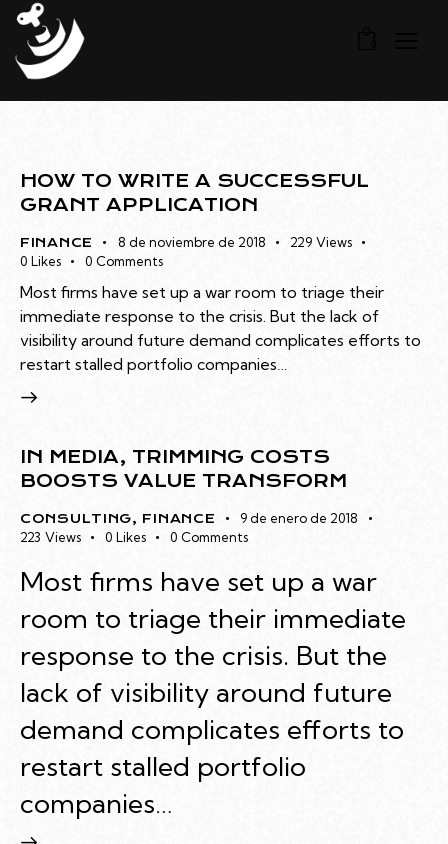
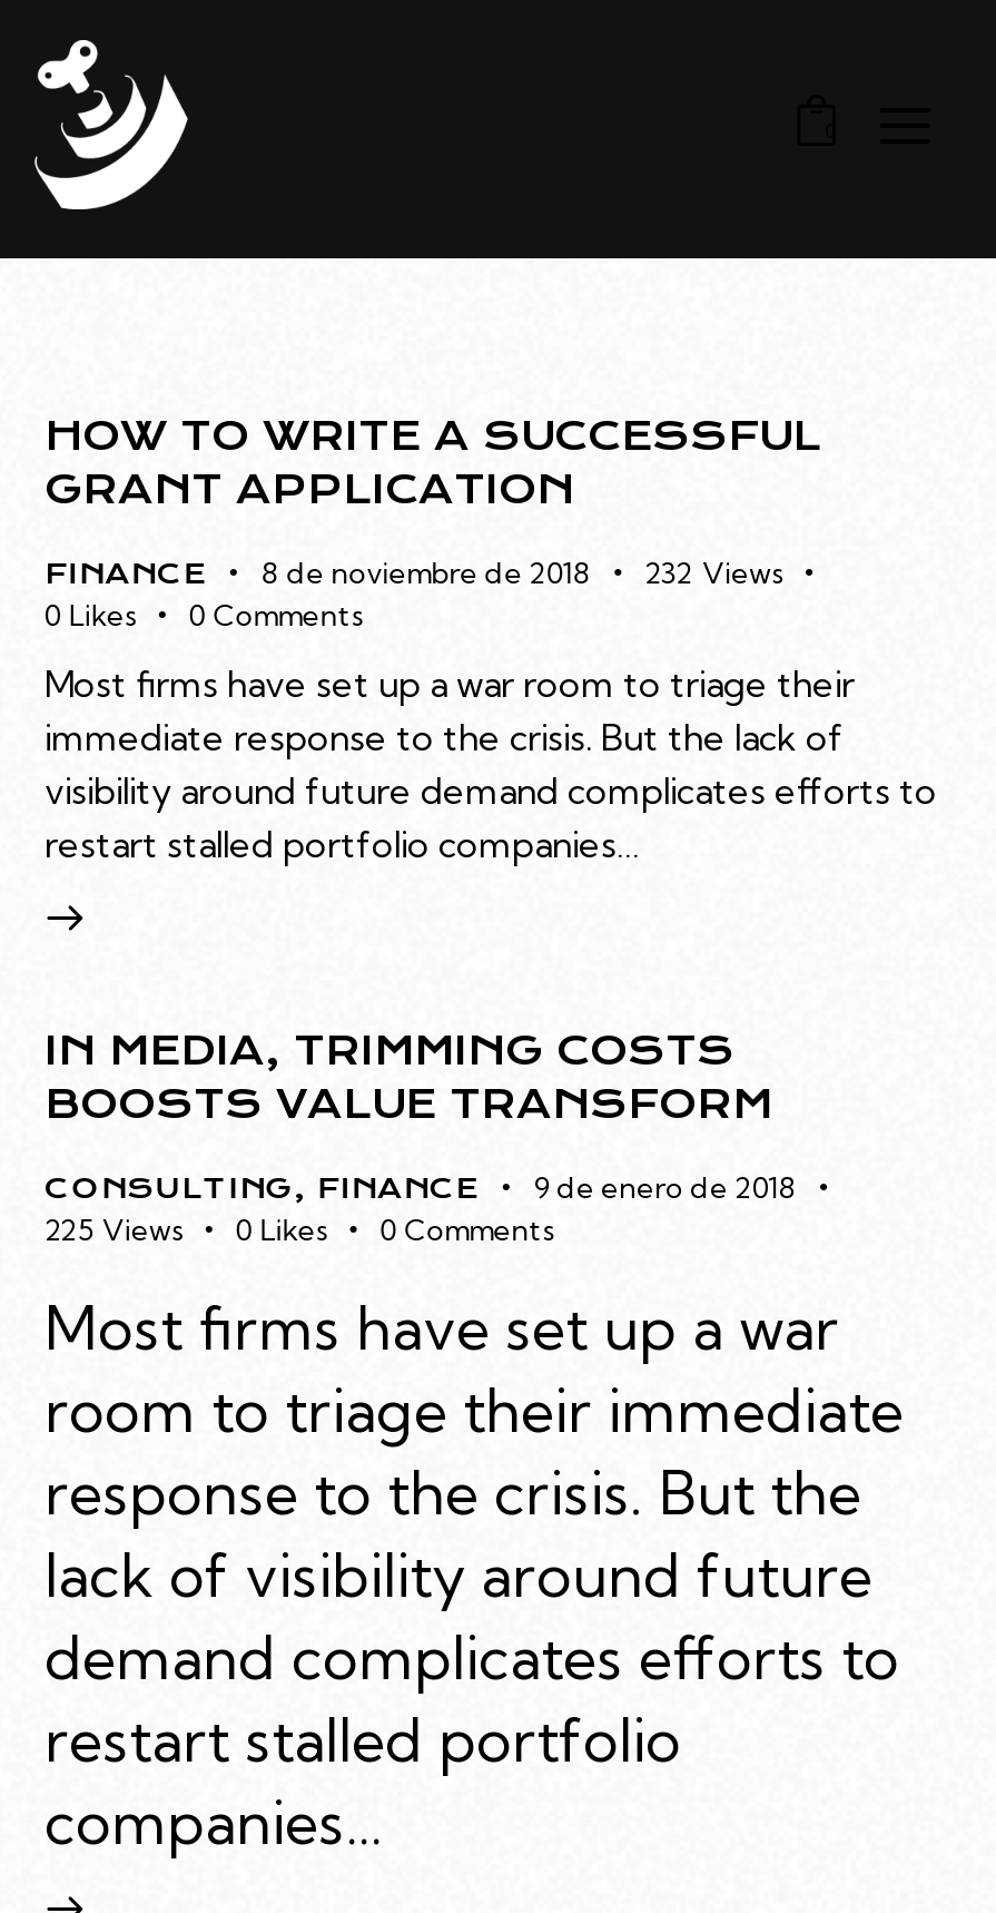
[20,234,351,250] FINANCE 8 de noviembre de 2018 229 Views -> [45,554,782,589] FINANCE 8 de noviembre de 2018 232 Views
[20,529,248,545] 223 Views 0 Likes 0 Comments -> [45,1211,554,1246] 225 Views 0 Likes 0 Comments

